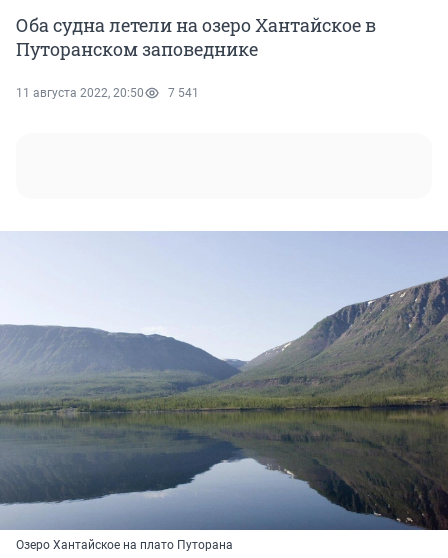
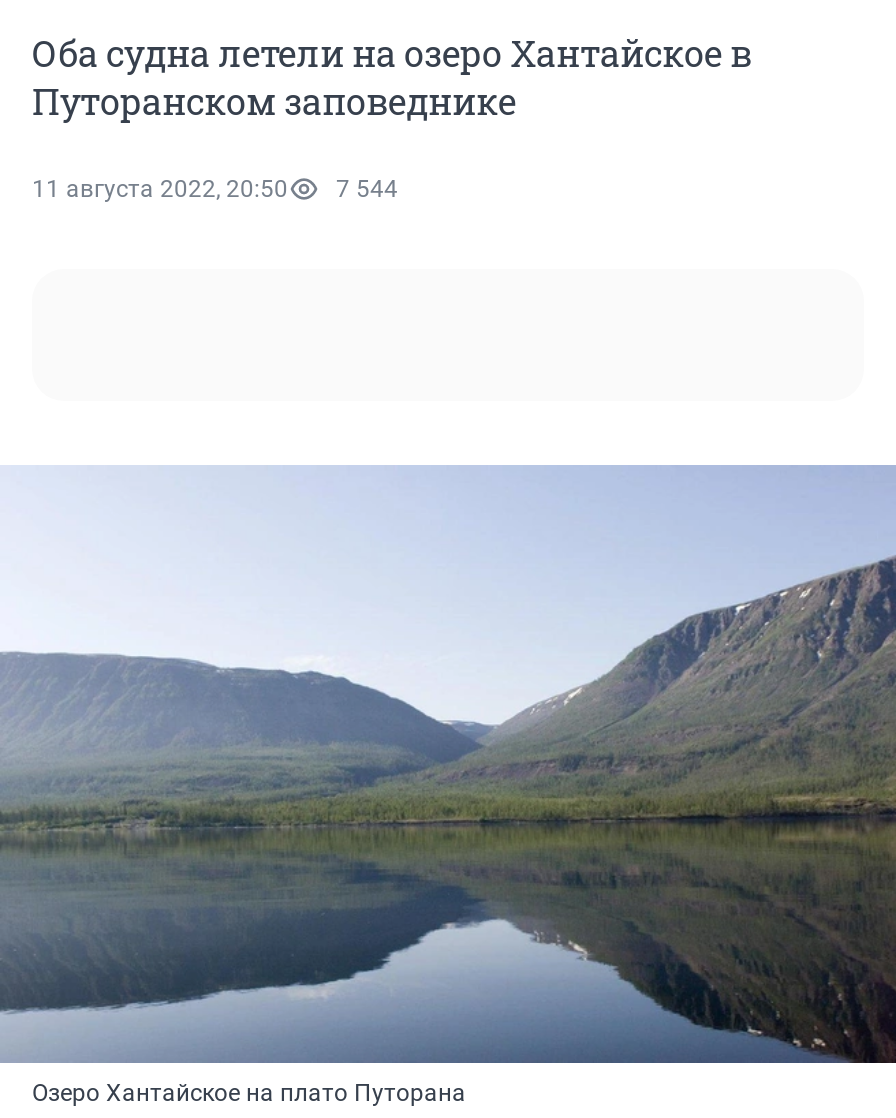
[16,86,199,100] 11 августа 2022, 20:50 7 541 -> [32,175,398,203] 11 августа 2022, 20:50 7 544

